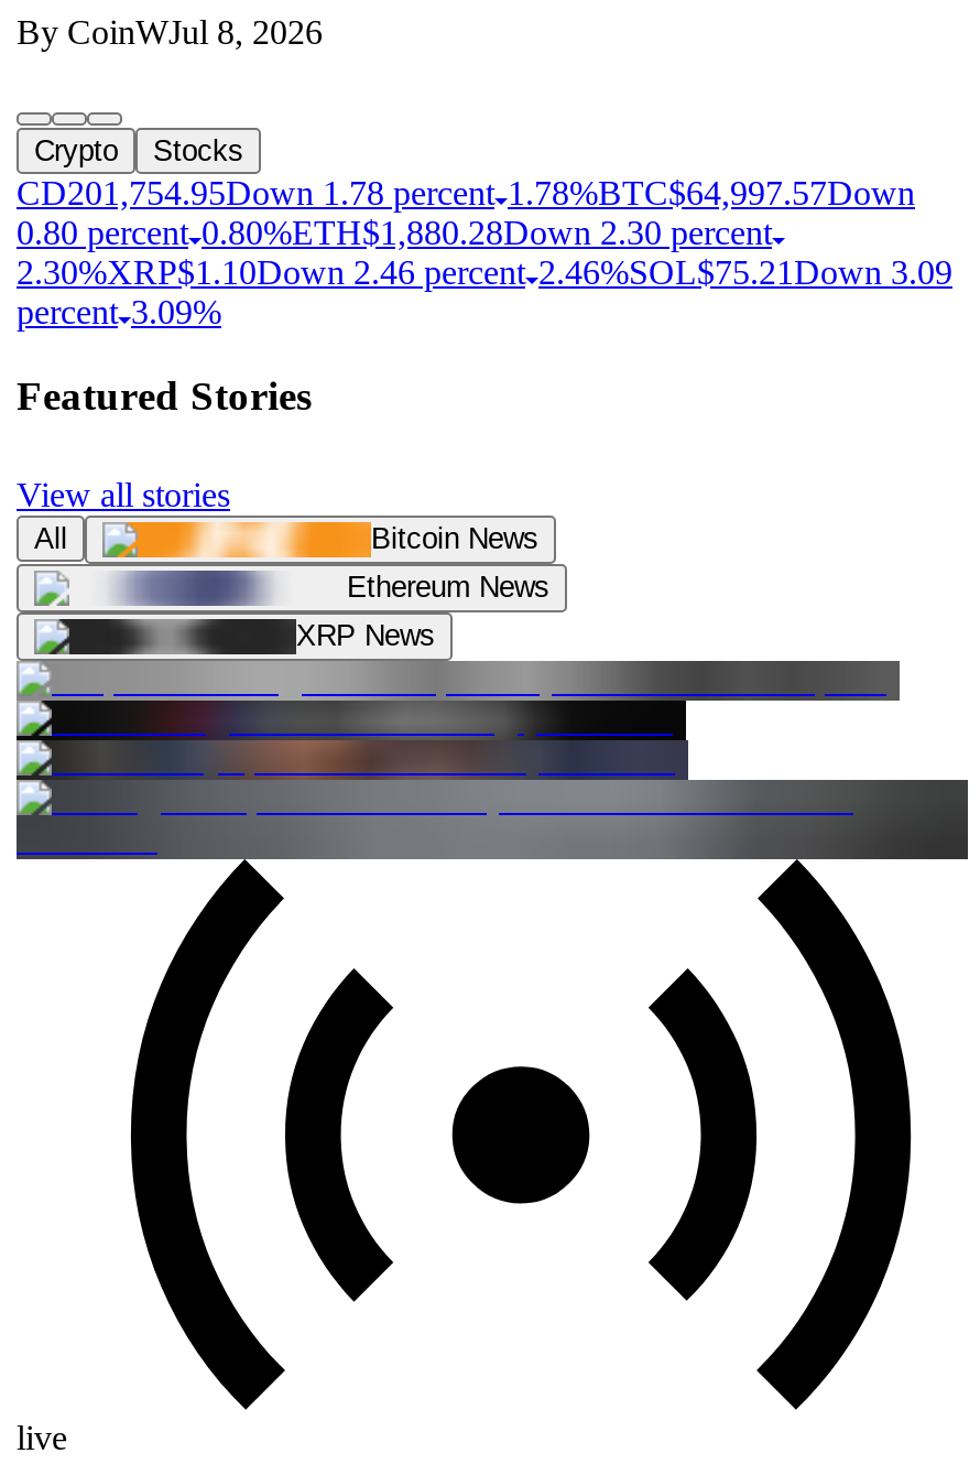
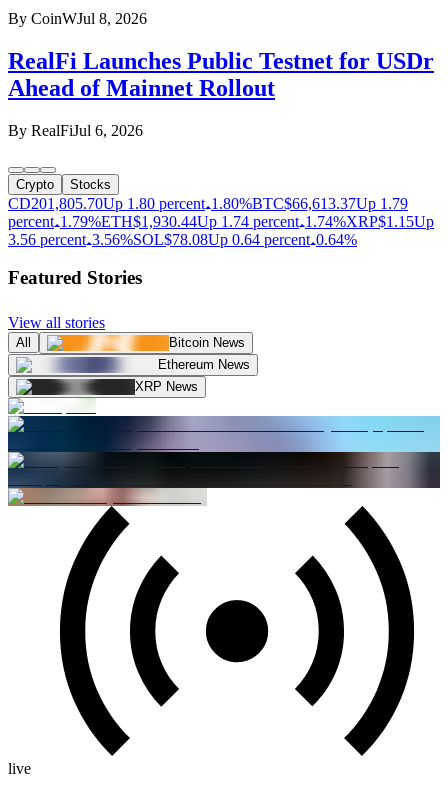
none -> [8,48,434,139] RealFi Launches Public Testnet for USDr | Ahead of Mainnet Rollout | By RealFiJul 6, 2026
[17,174,952,330] CD201,754.95Down 1.78 percent 1.78%BTC$64,997.57Down | 0.80 percent 0.80%ETH$1,880.28Down 2.30 percent | 2.30%XRP$1.10Down 2.46 percent 2.46%SOL $75.21 Down 3.09 | percent 3.09% -> [8,195,434,248] CD201,805.70Up 1.80 percent 1.80%BTC$66,613.37 Up 1.79 | percent 1.79%ETH$1,930.44 Up 1.74 percent 1.74%XRP$1.15 Up | 3.56 percent 3.56%SOL $78.08 Up 0.64 percent 0.64%
[19,659,968,859] [image] -> [8,398,441,506] [image]

